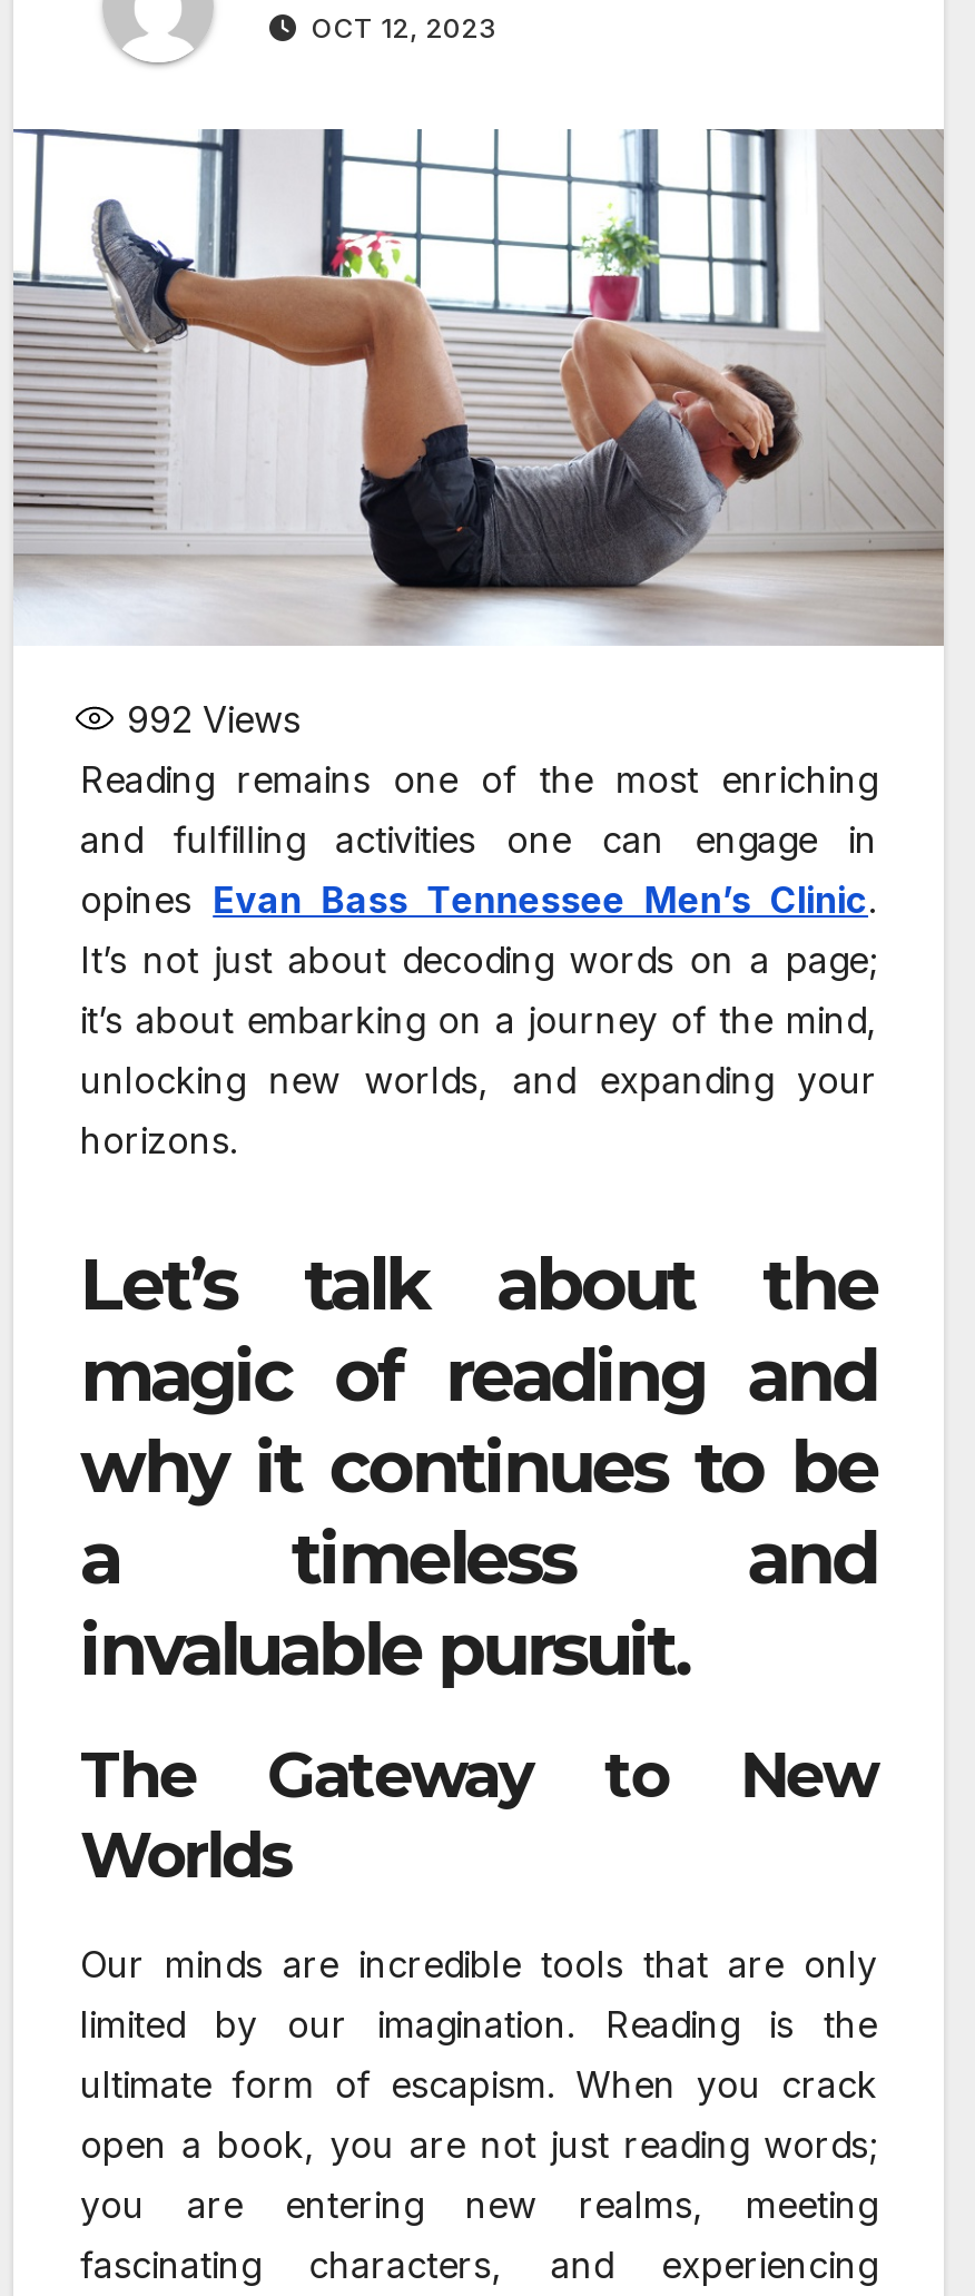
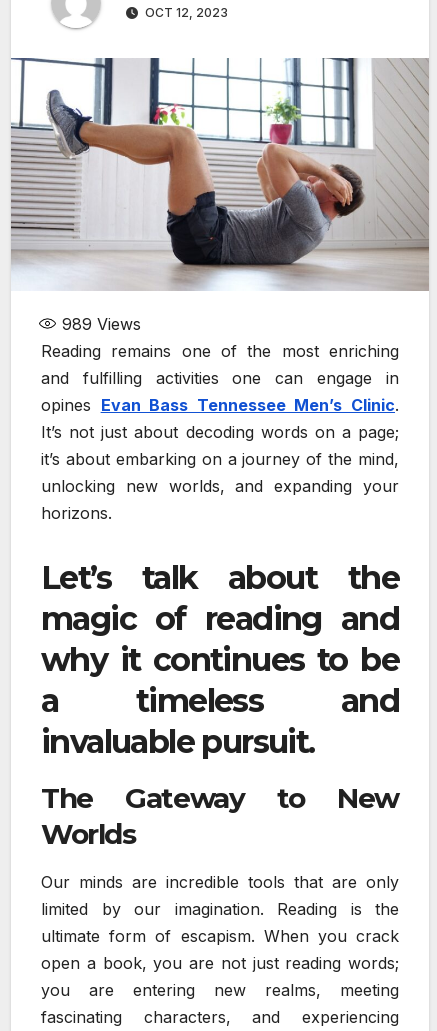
[127,698,301,742] 992 Views -> [62,314,141,334] 989 Views

